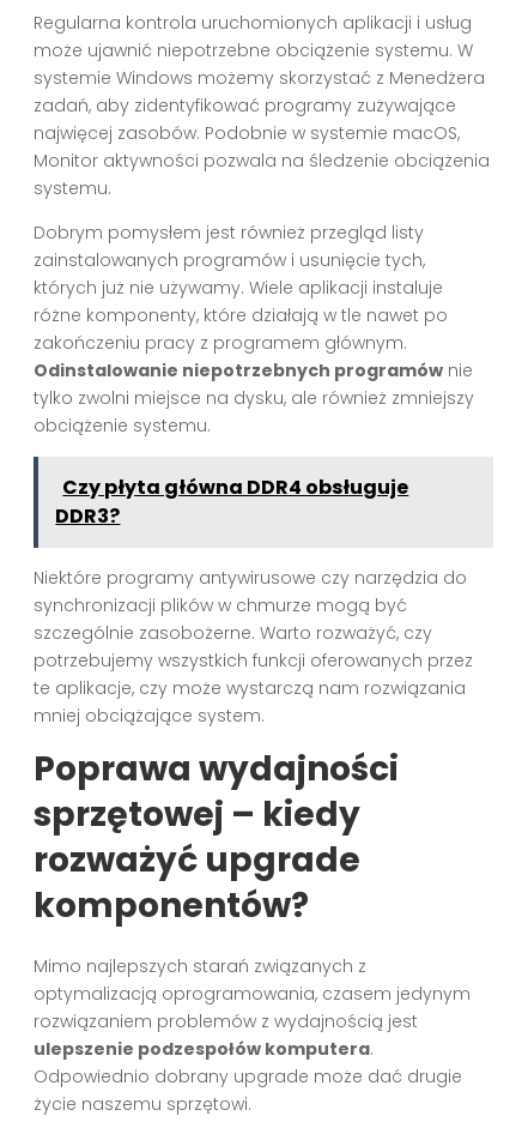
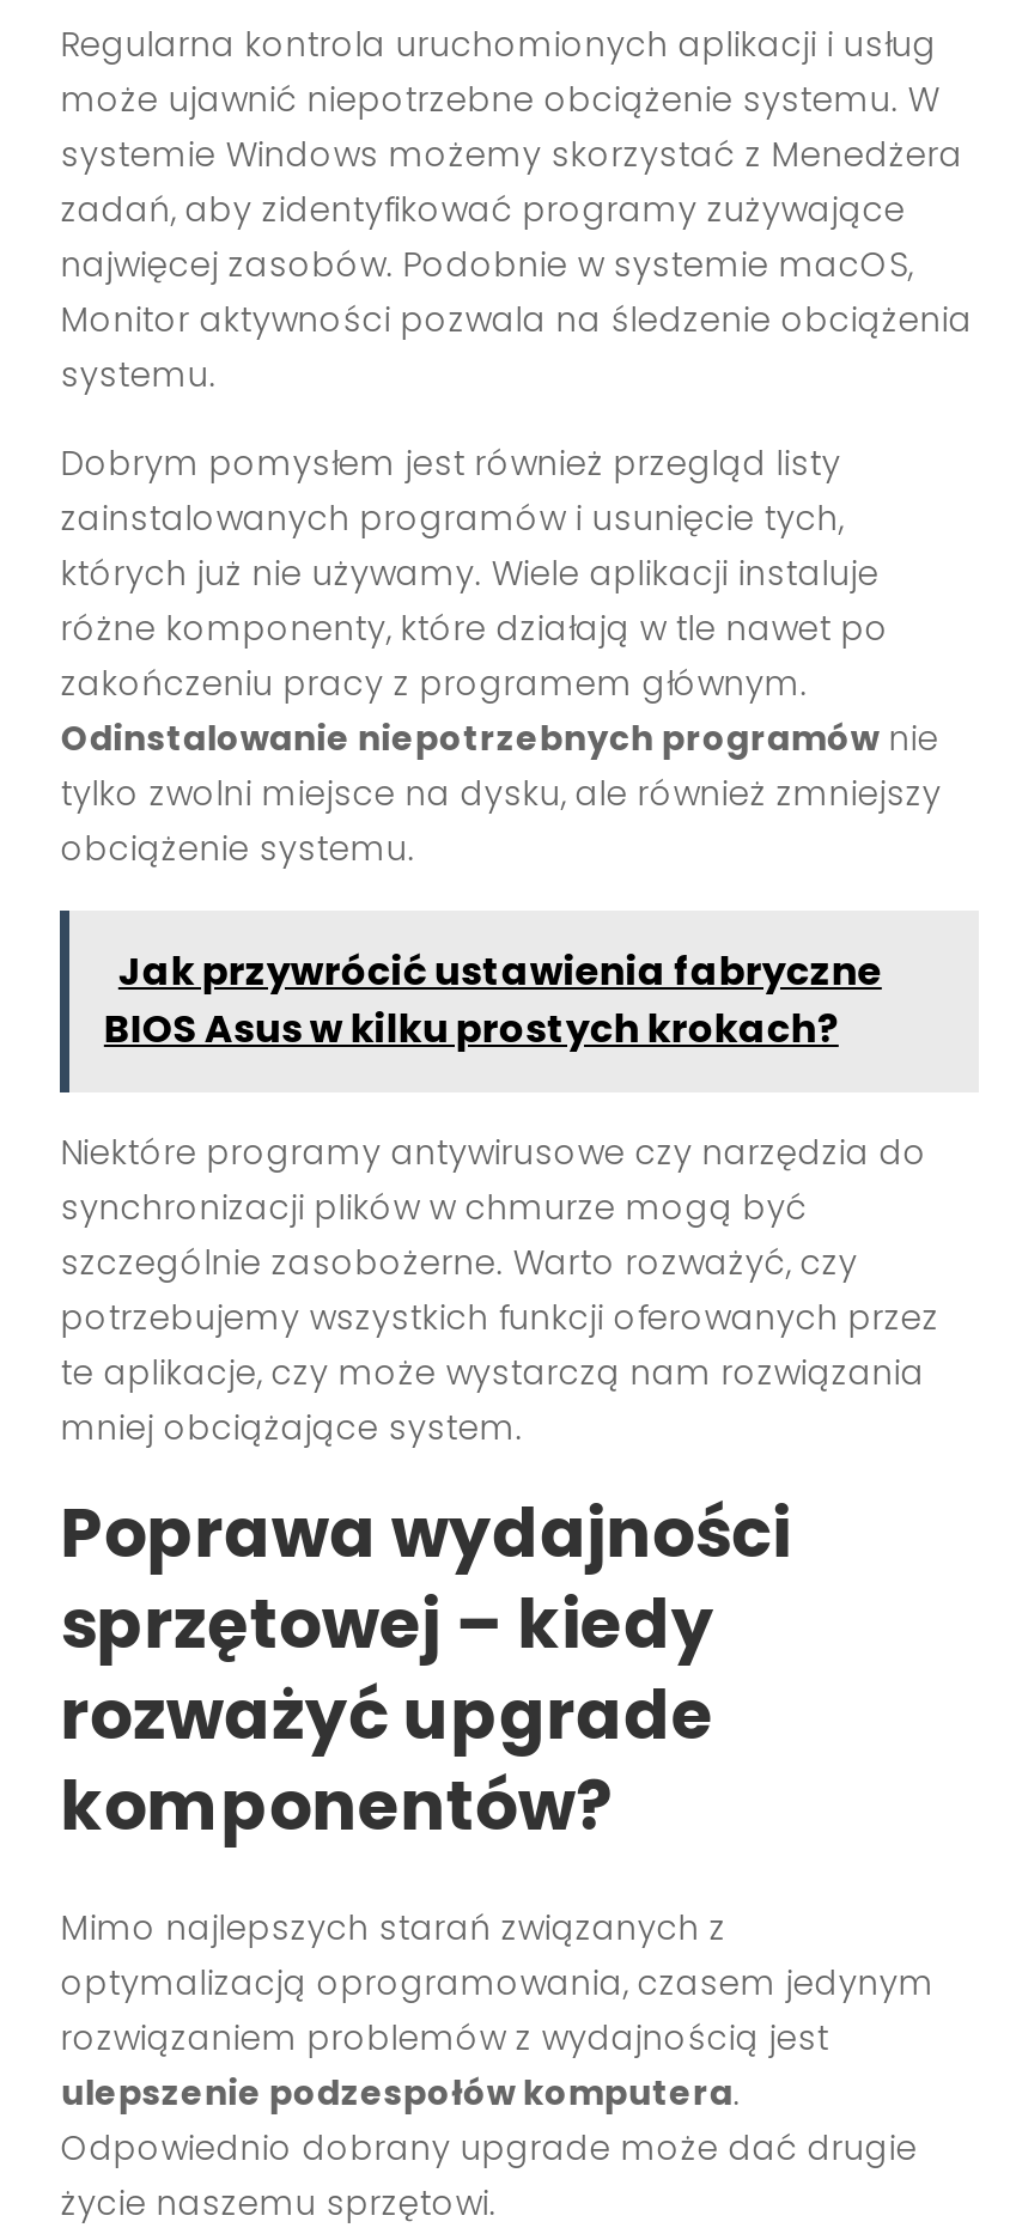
[56,473,409,530] Czy płyta główna DDR4 obsługuje | DDR3? -> [104,944,882,1057] Jak przywrócić ustawienia fabryczne | BIOS Asus w kilku prostych krokach?

